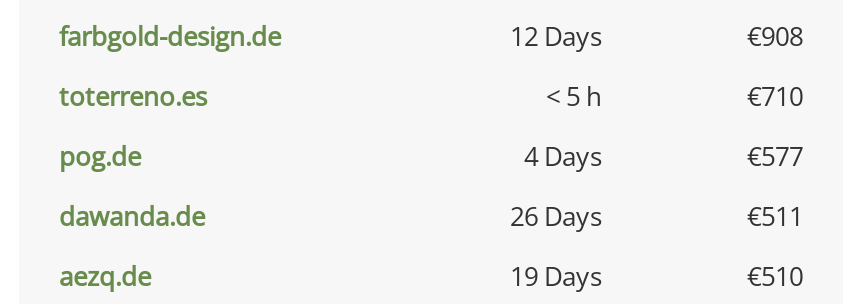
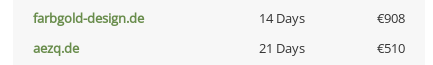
[510,18,602,54] 12 Days -> [258,9,304,27] 14 Days
[59,78,803,234] toterreno.es | < 5 h | €710 | pog.de | 4 Days | €577 | dawanda.de | 26 Days | €511 -> none
[510,258,602,294] 19 Days -> [258,39,304,57] 21 Days

